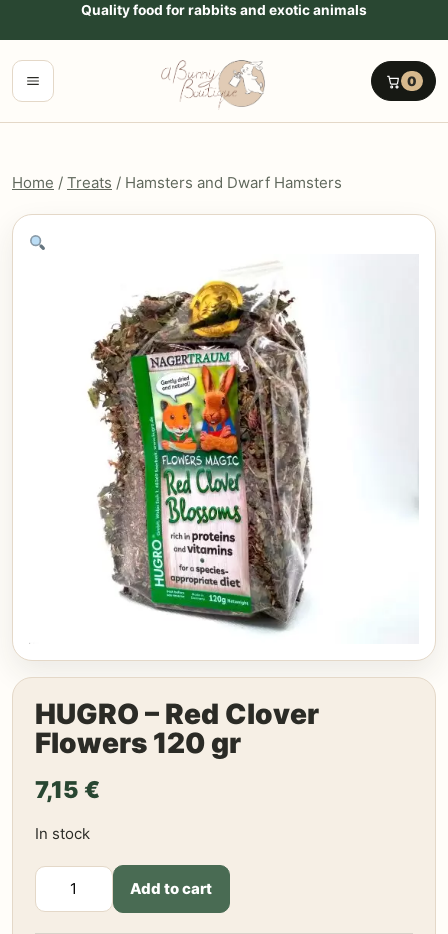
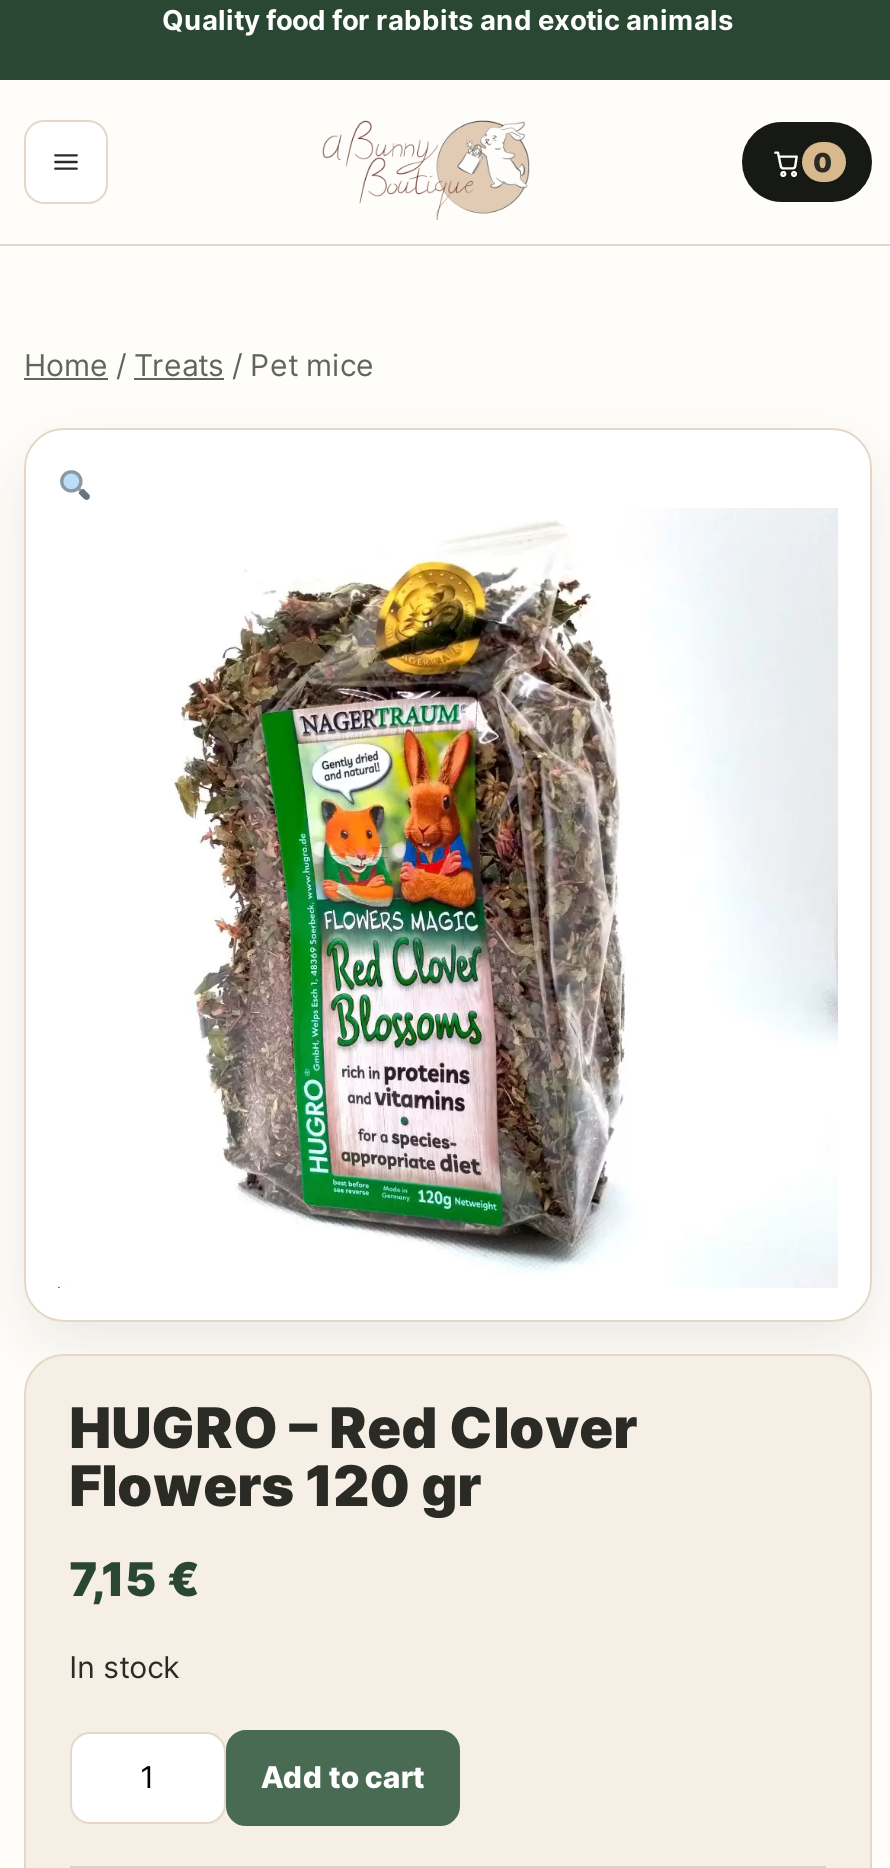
[12,173,342,192] Home / Treats / Hamsters and Dwarf Hamsters -> [24,346,374,384] Home / Treats / Pet mice

